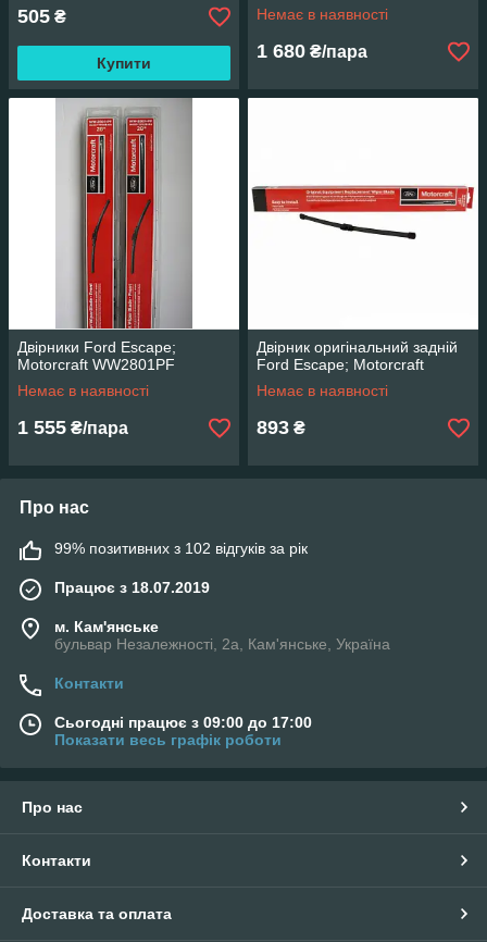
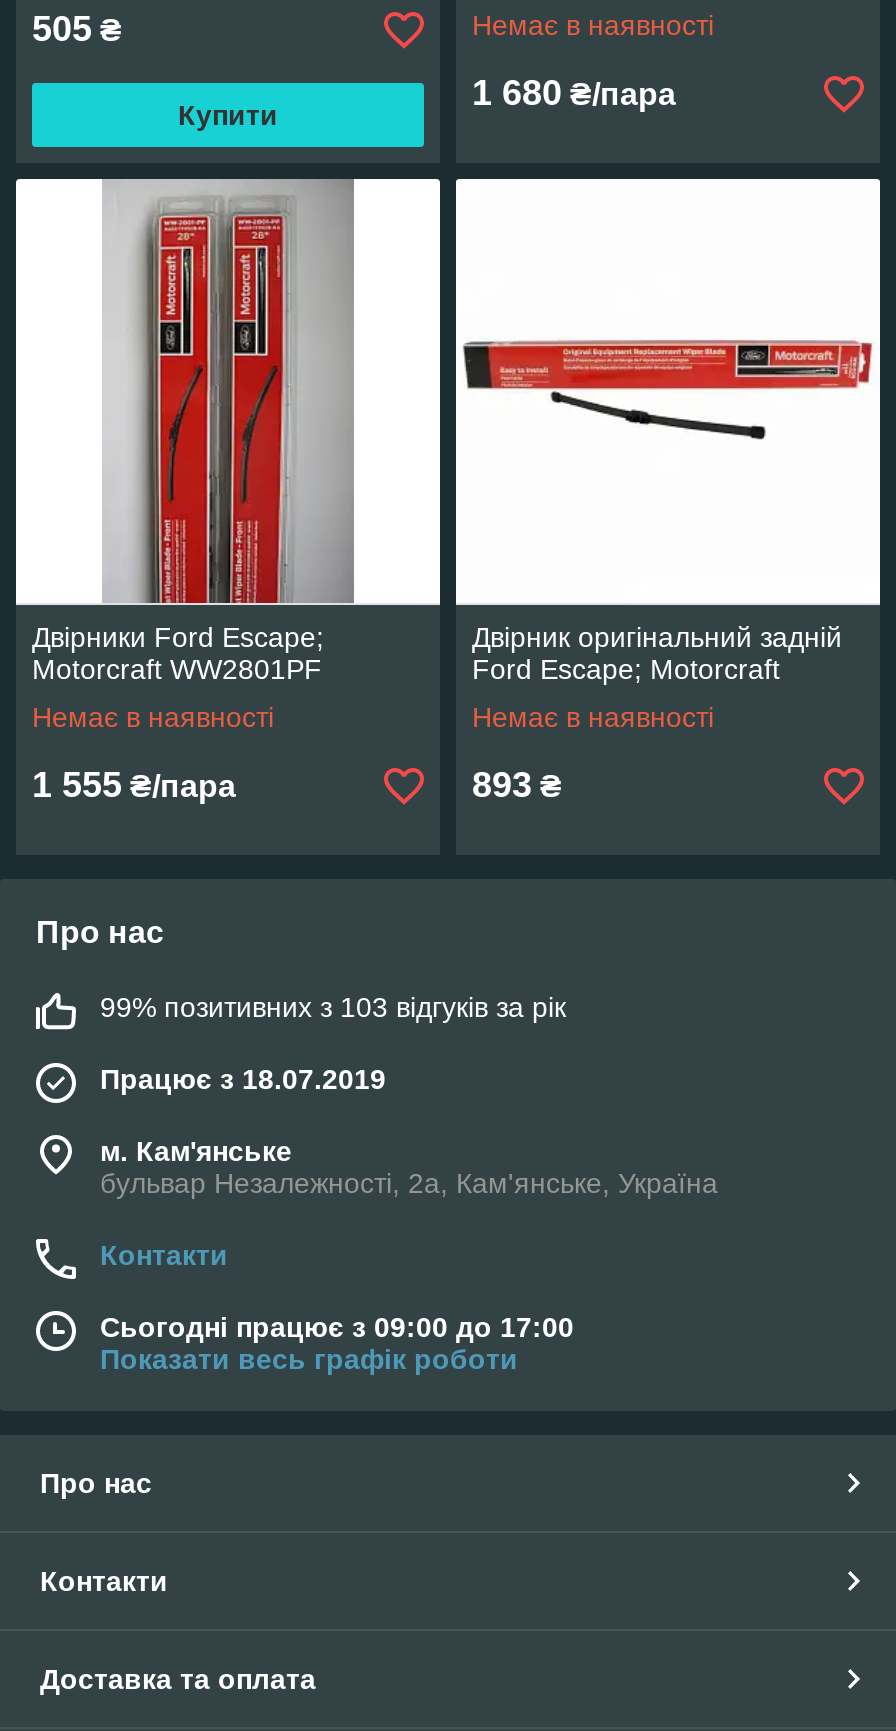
[54,540,308,557] 99% позитивних з 102 відгуків за рік -> [100,991,566,1023] 99% позитивних з 103 відгуків за рік

